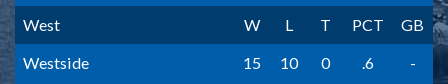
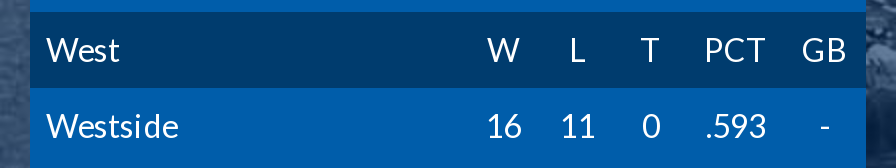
[242,53,260,72] 15 -> [485,106,521,144] 16
[279,53,297,72] 10 -> [559,106,595,144] 11
[362,53,374,72] .6 -> [706,106,766,144] .593

